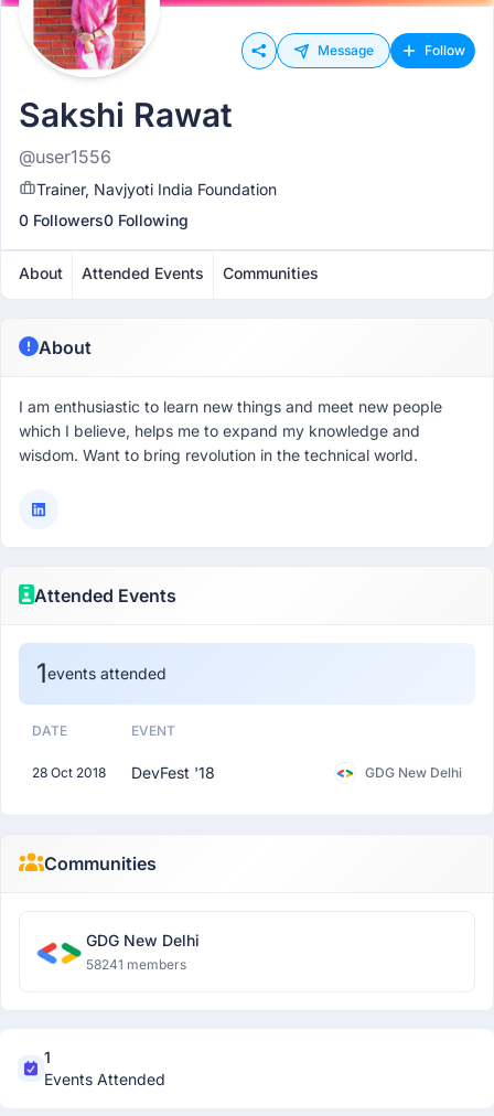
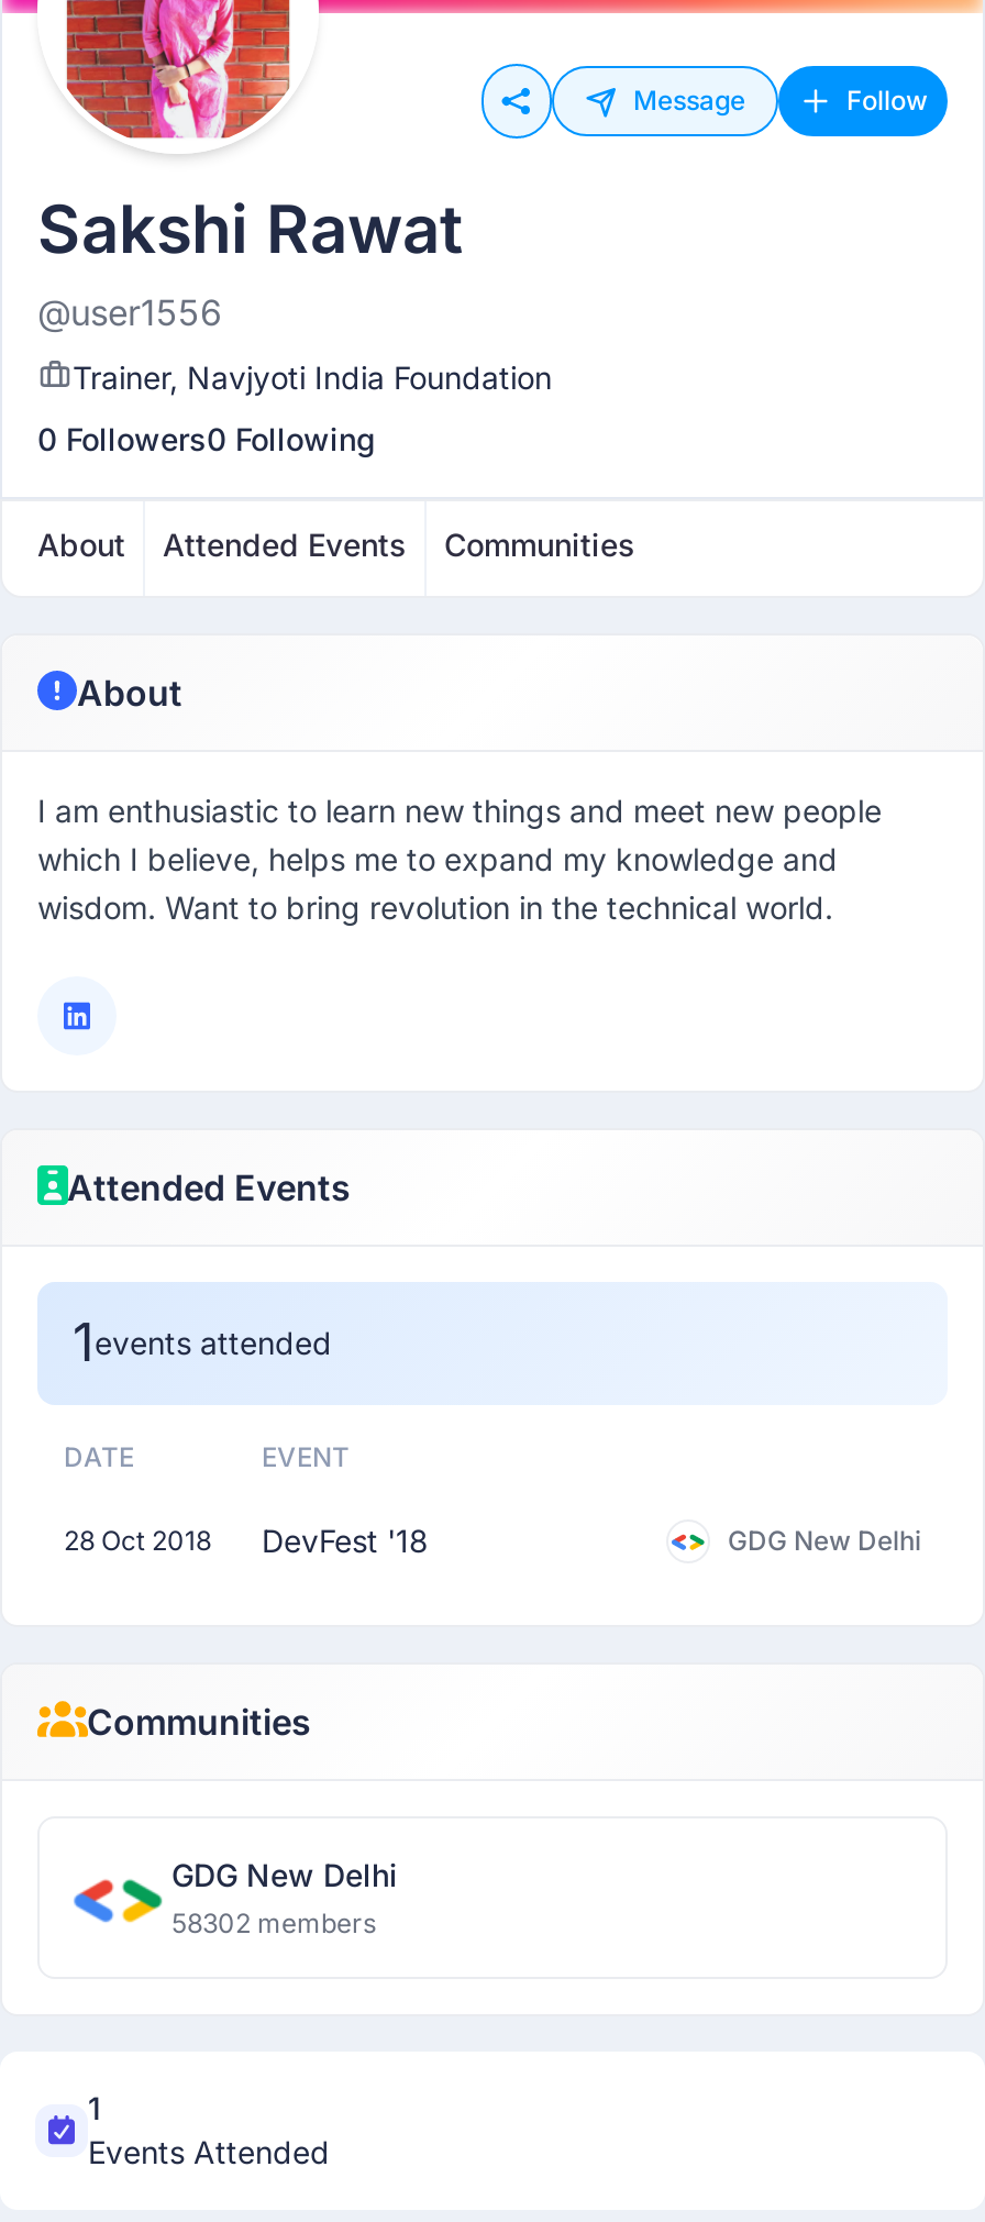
[86,956,186,973] 58241 members -> [171,1906,376,1939] 58302 members

